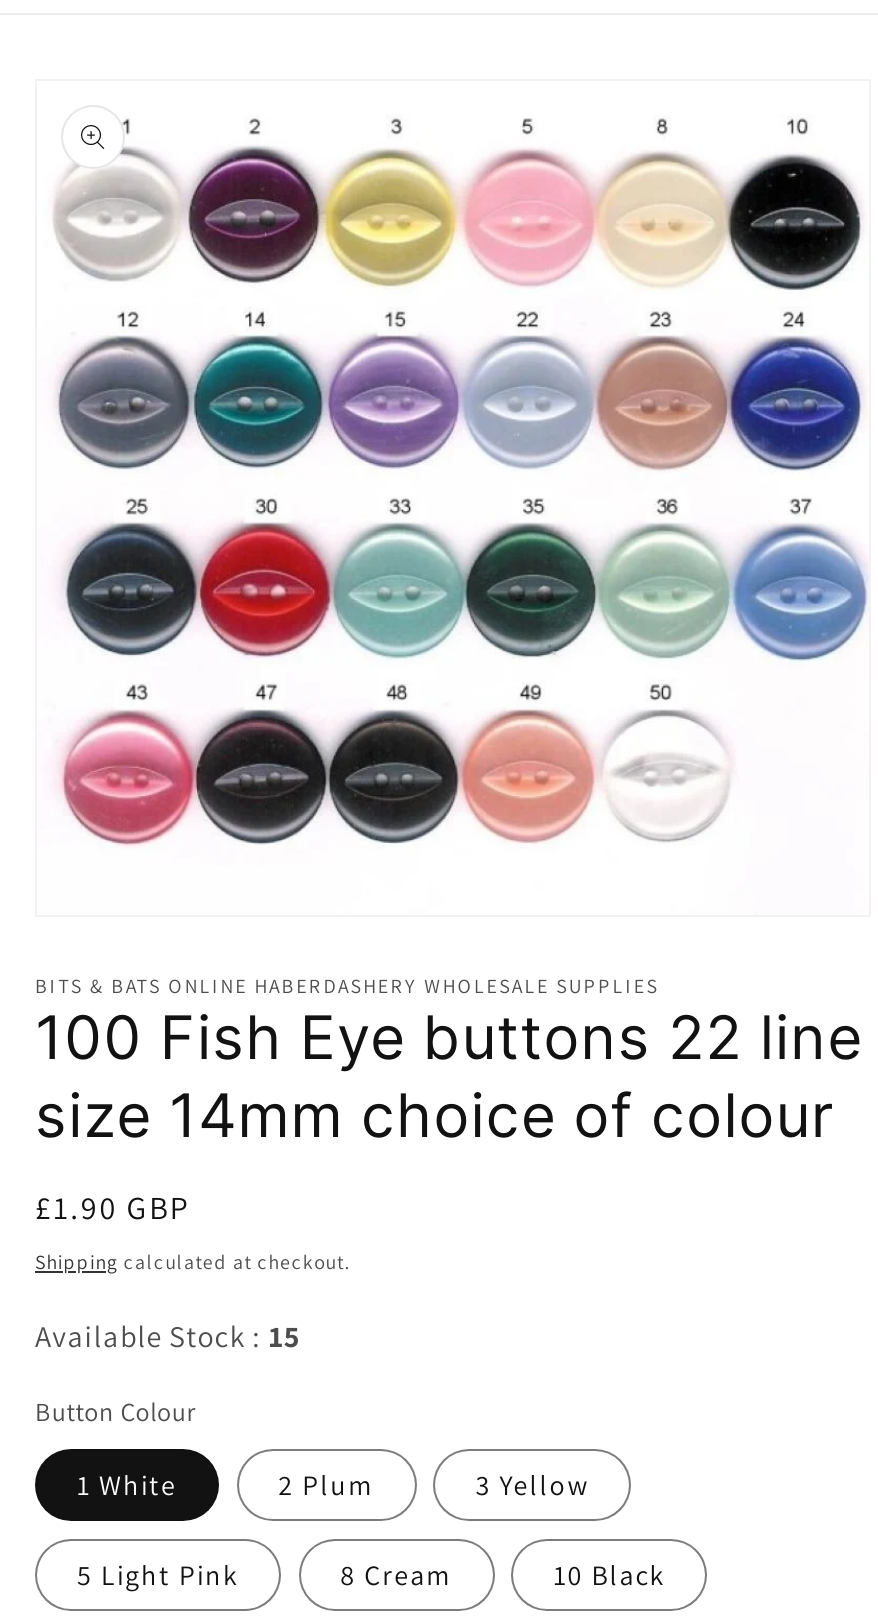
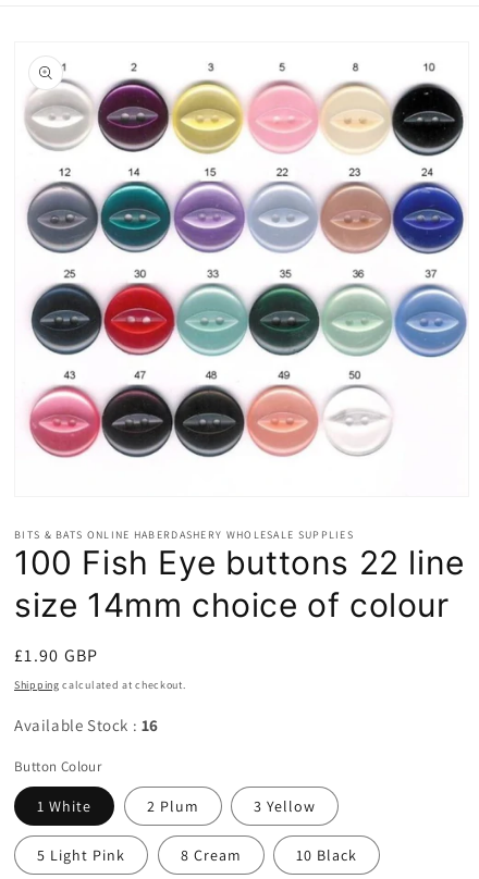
[35,1318,301,1356] Available Stock : 15 -> [14,715,159,736] Available Stock : 16

